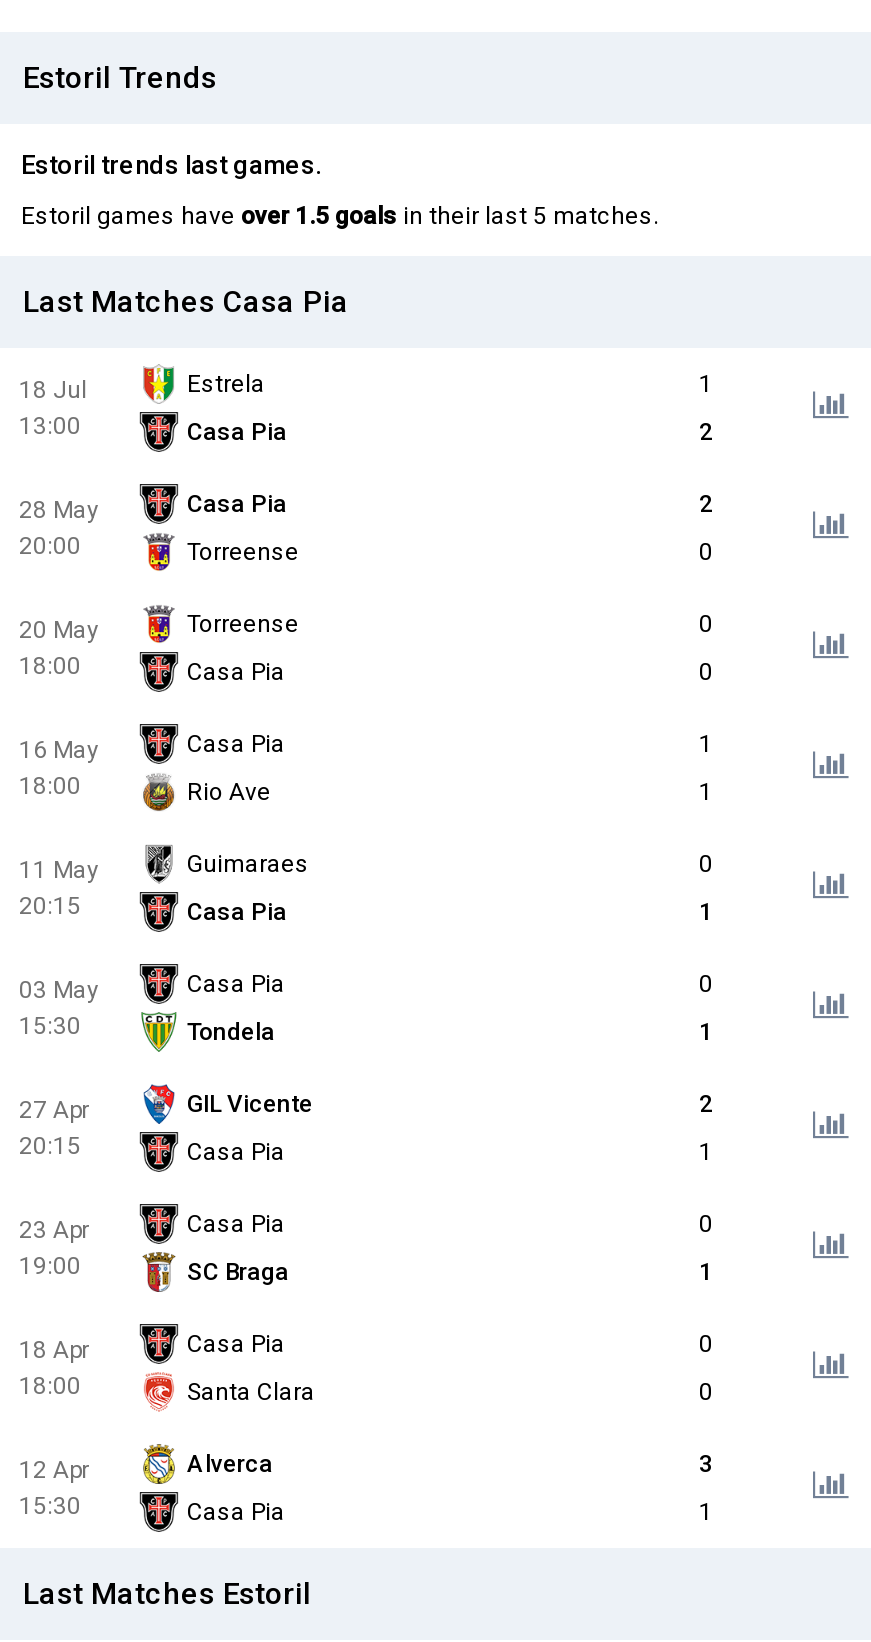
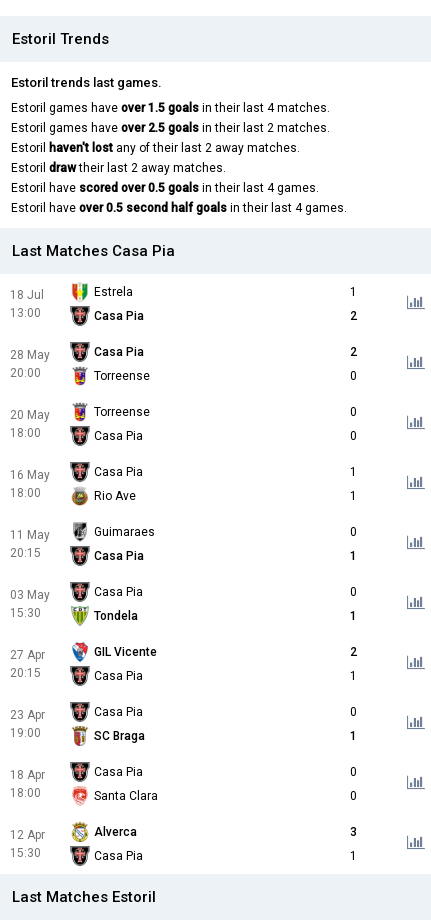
[21,202,659,230] Estoril games have over 1.5 goals in their last 5 matches. -> [11,101,347,215] Estoril games have over 1.5 goals in their last 4 matches. | Estoril games have over 2.5 goals in their last 2 matches. | Estoril haven't lost any of their last 2 away matches. | Estoril draw their last 2 away matches. | Estoril have scored over 0.5 goals in their last 4 games. | Estoril have over 0.5 second half goals in their last 4 games.

